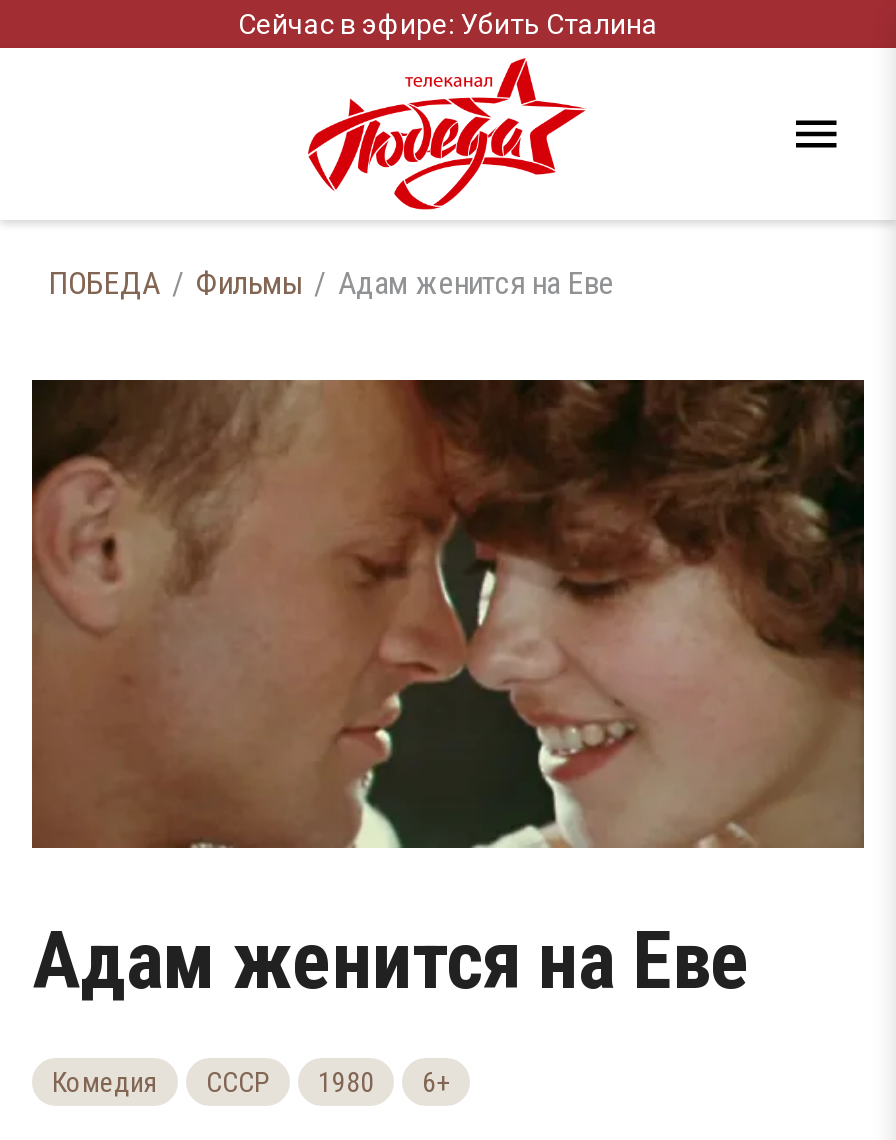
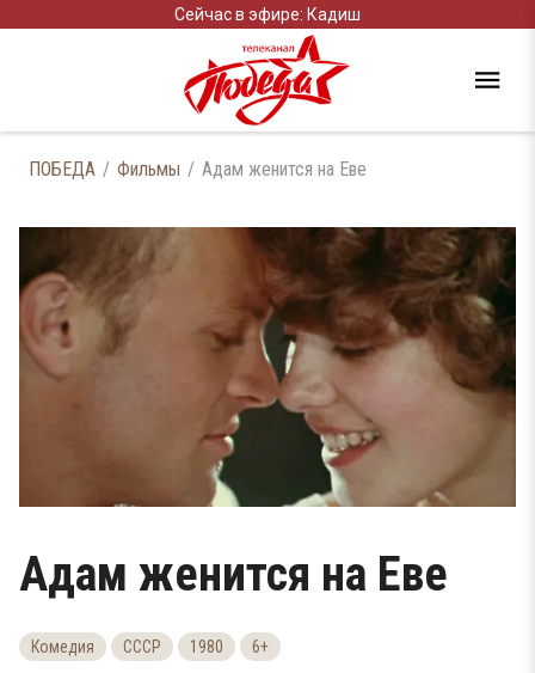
[238,8,658,40] Сейчас в эфире: Убить Сталина -> [174,5,361,24] Сейчас в эфире: Кадиш

